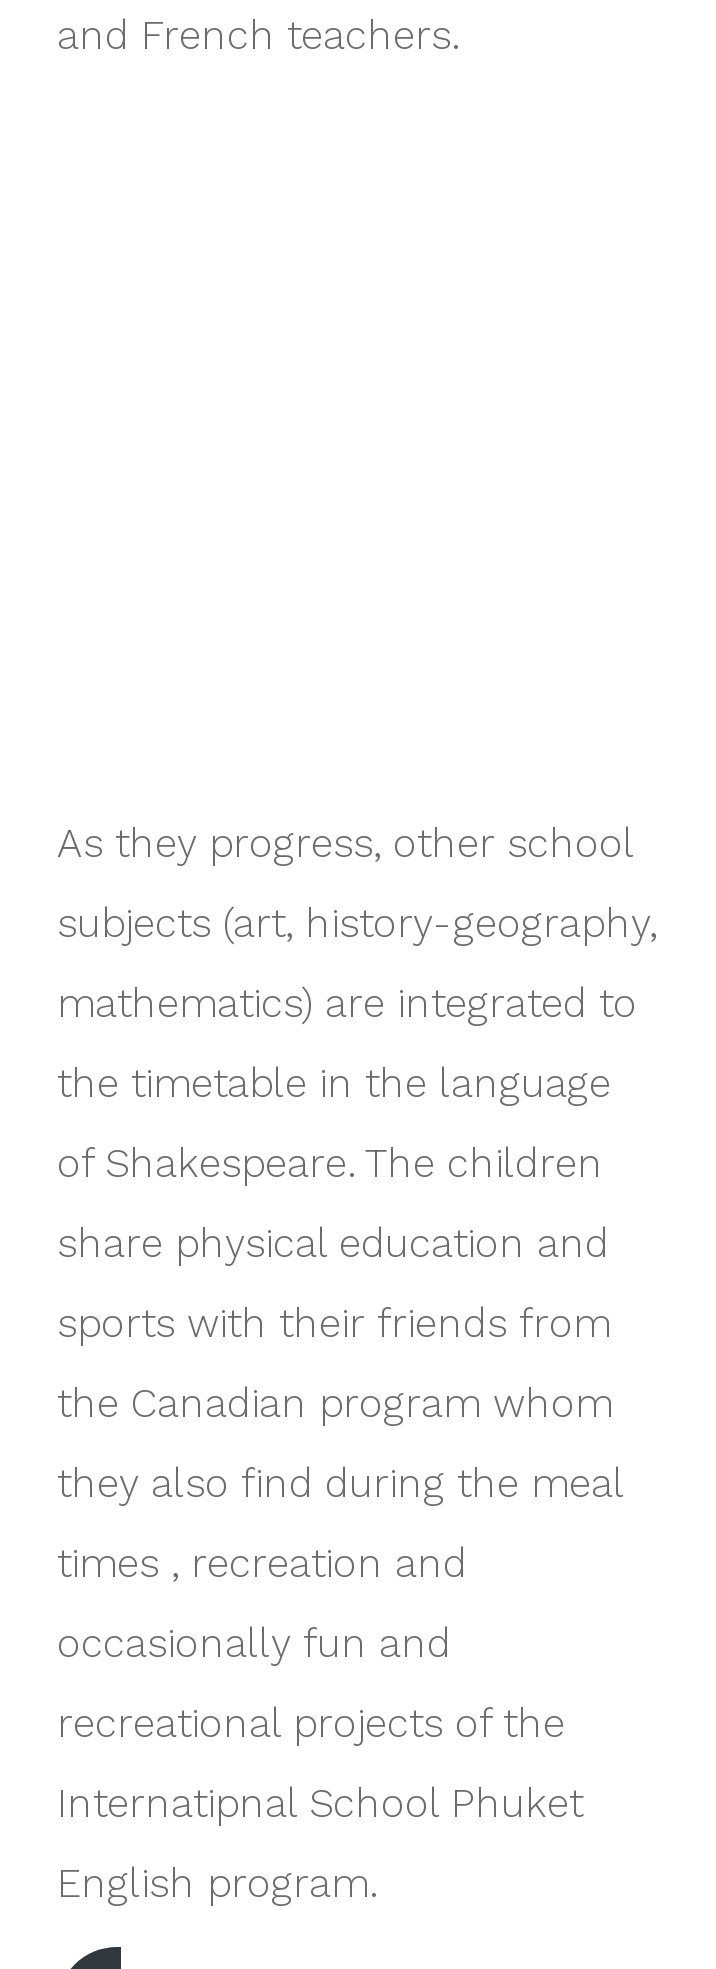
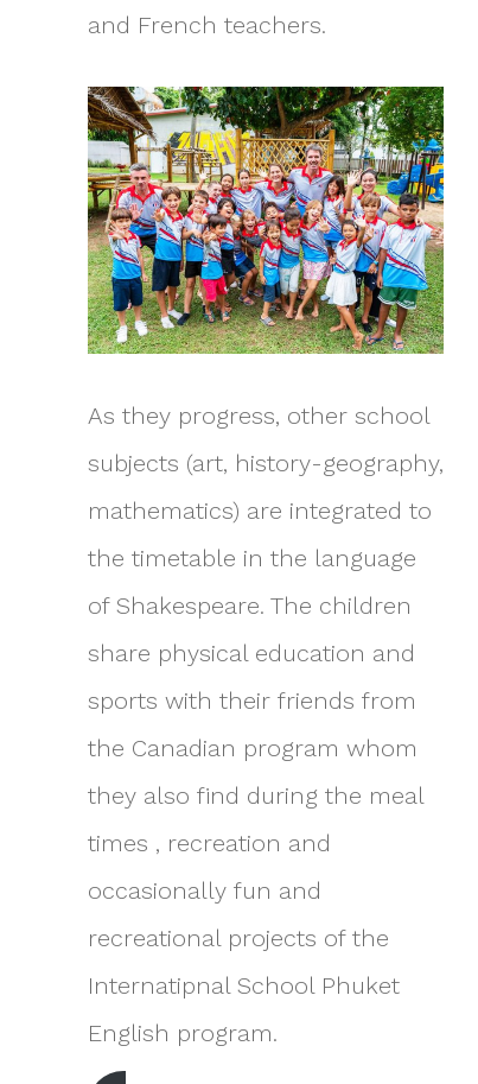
none -> [87,85,445,355] [image]

